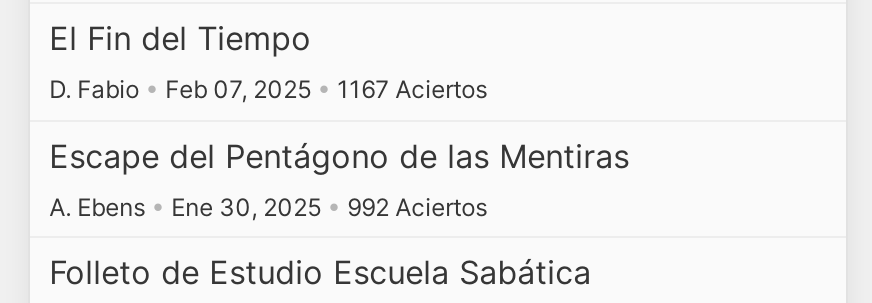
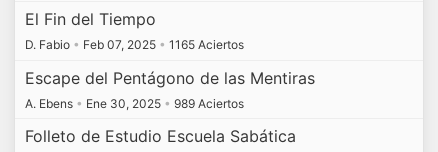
[49,74,487,104] D. Fabio • Feb 07, 2025 • 1167 Aciertos -> [25,37,244,52] D. Fabio • Feb 07, 2025 • 1165 Aciertos
[49,191,487,221] A. Ebens • Ene 30, 2025 • 992 Aciertos -> [25,95,244,110] A. Ebens • Ene 30, 2025 • 989 Aciertos

